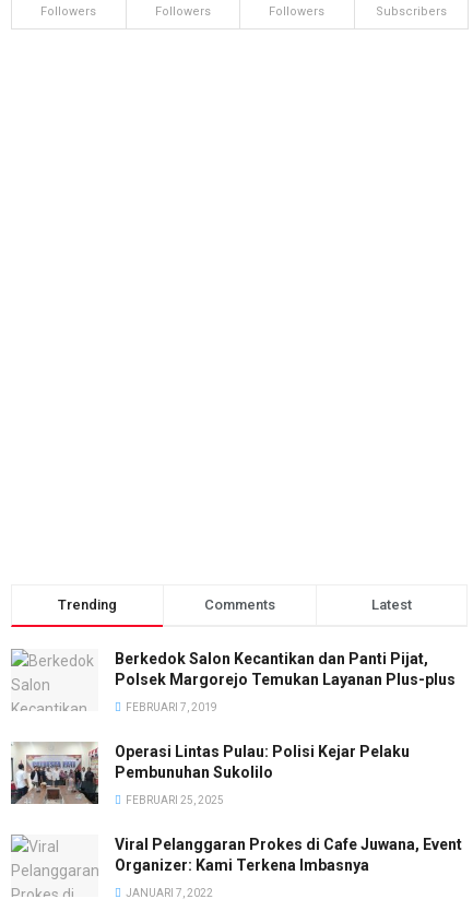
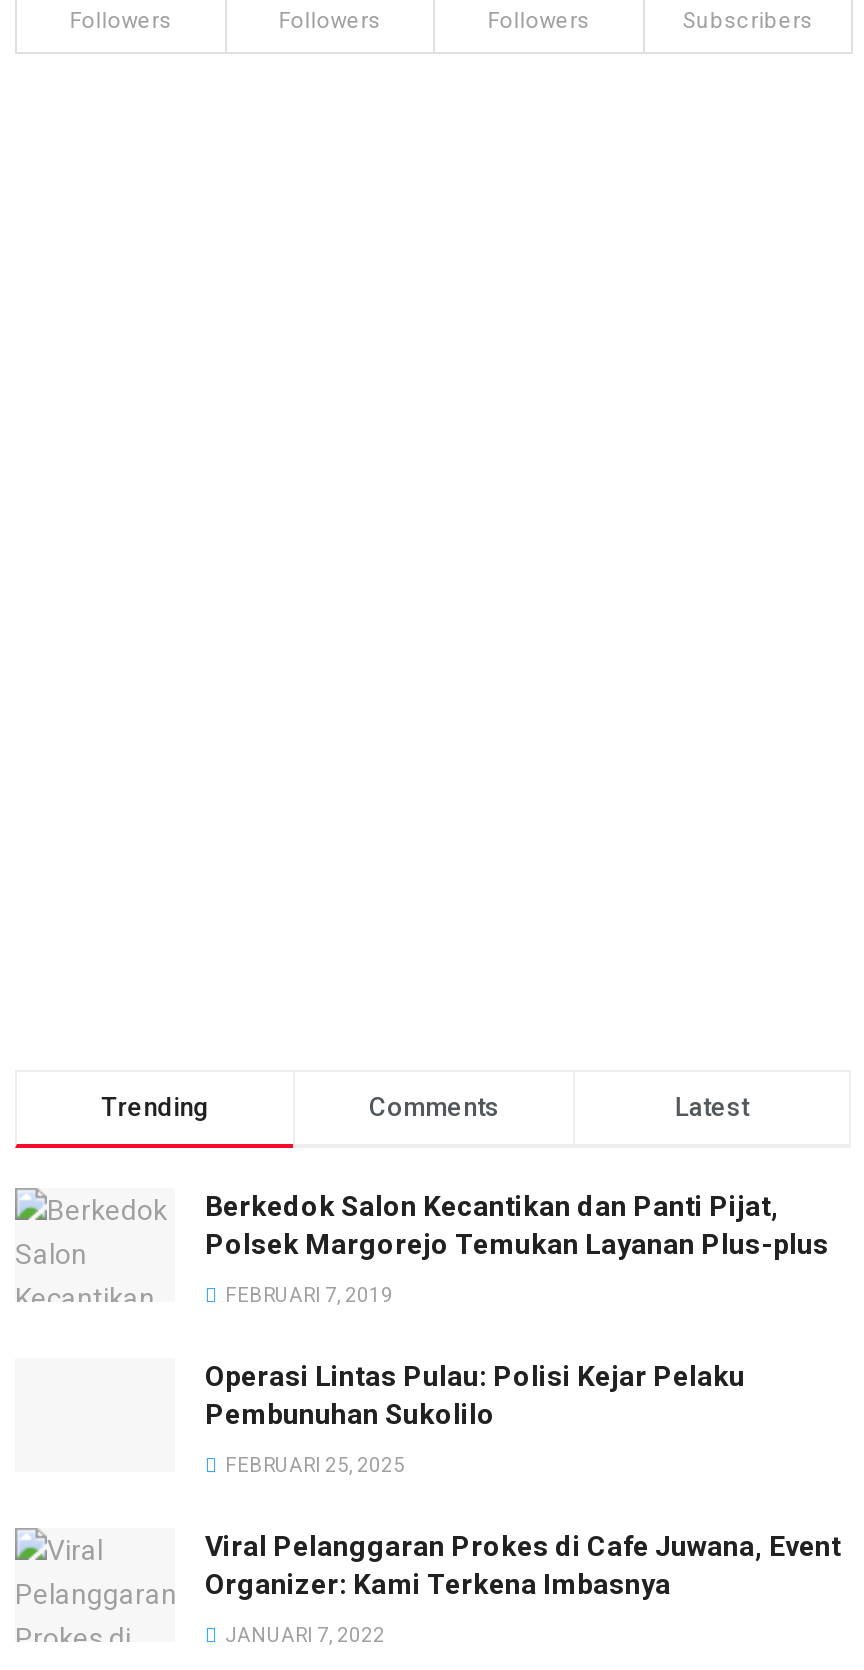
[10,741,99,805] [image] -> none

